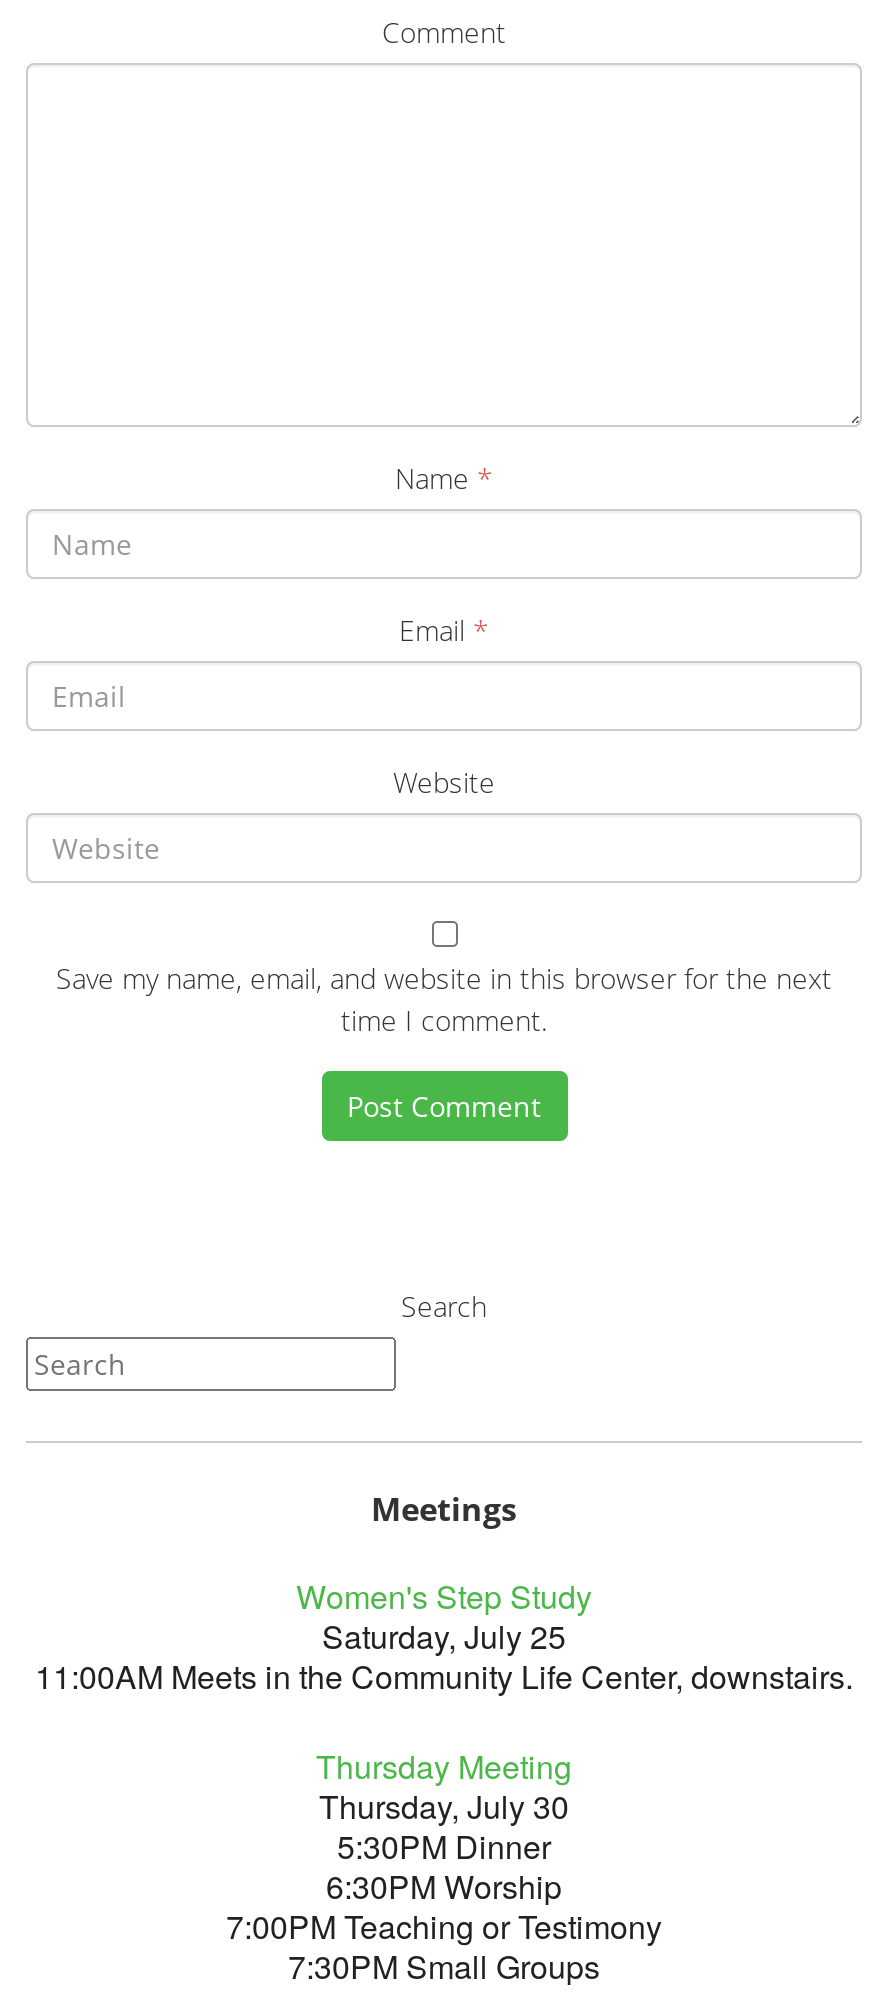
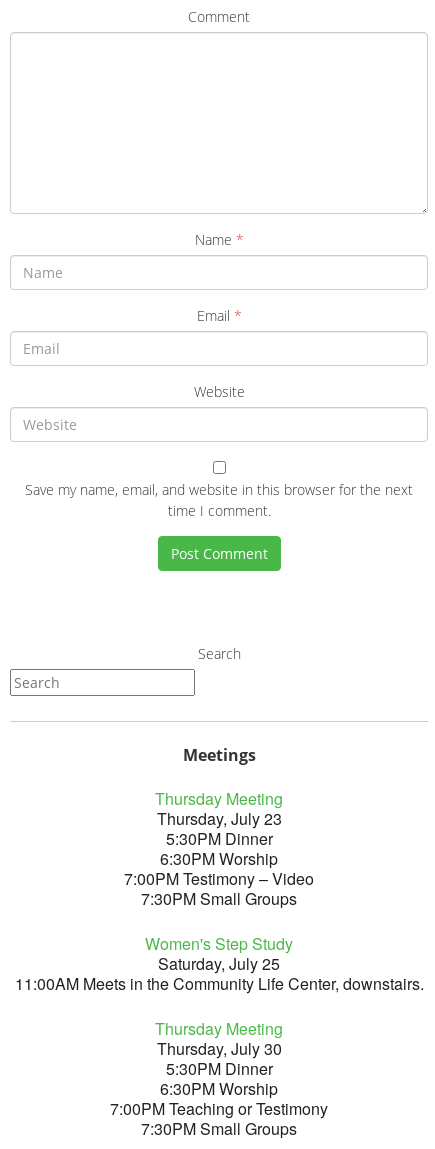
none -> [124,787,314,910] Thursday Meeting | Thursday, July 23 | 5:30PM Dinner | 6:30PM Worship | 7:00PM Testimony – Video | 7:30PM Small Groups

